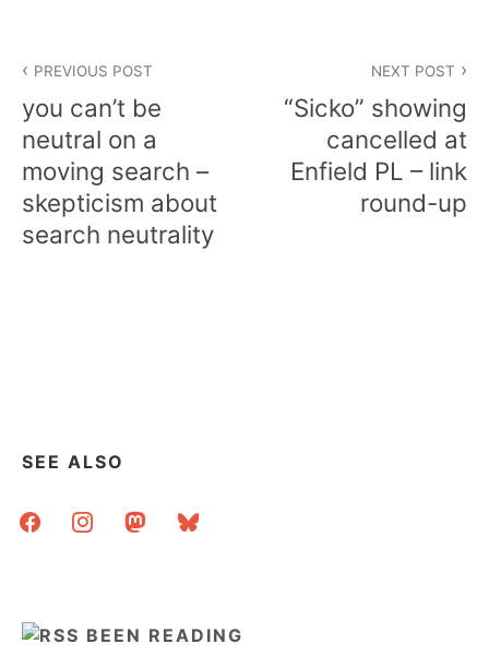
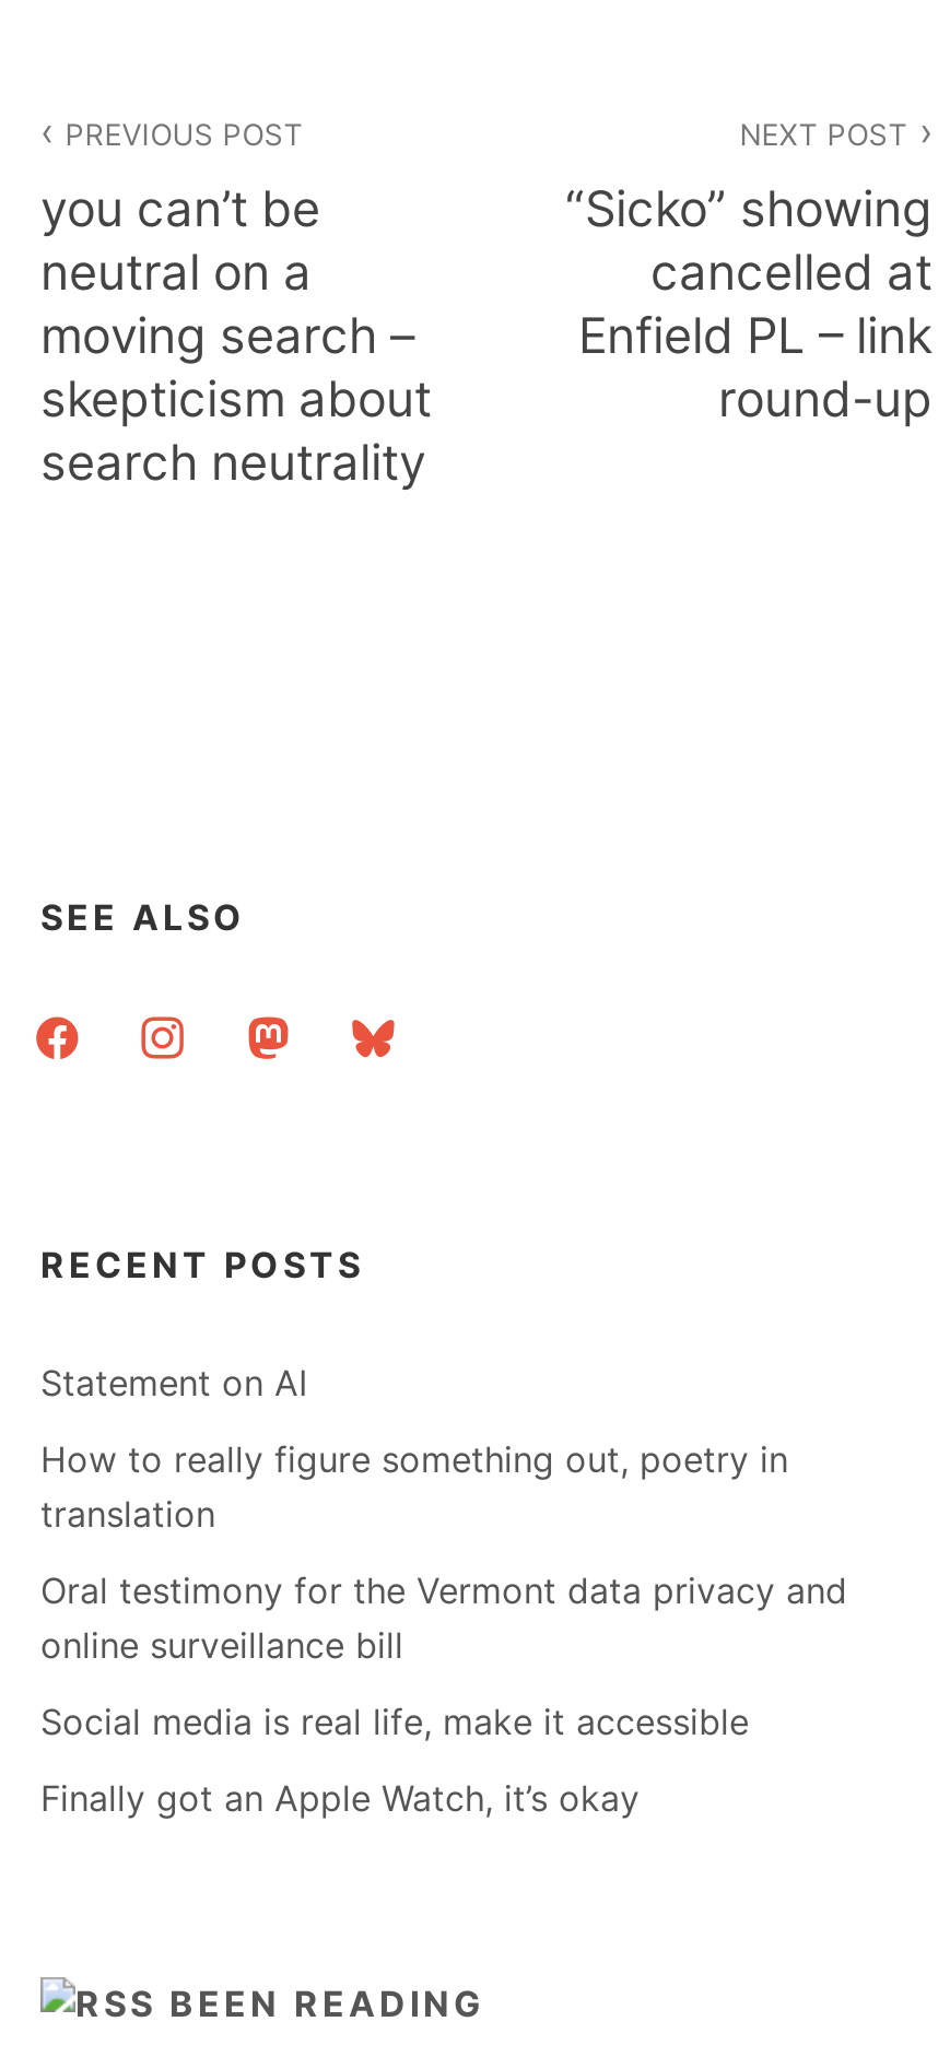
none -> [40,1242,847,1819] RECENT POSTS | Statement on AI | How to really figure something out, poetry in | translation | Oral testimony for the Vermont data privacy and | online surveillance bill | Social media is real life, make it accessible | Finally got an Apple Watch, it’s okay

